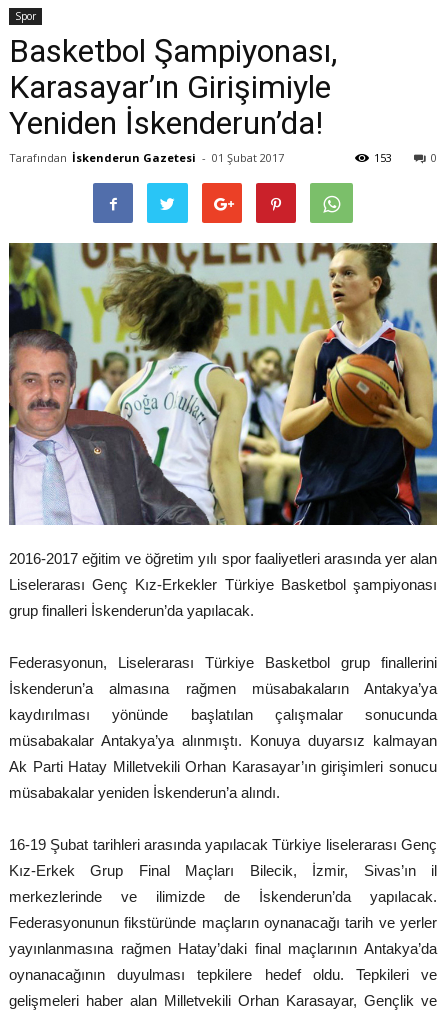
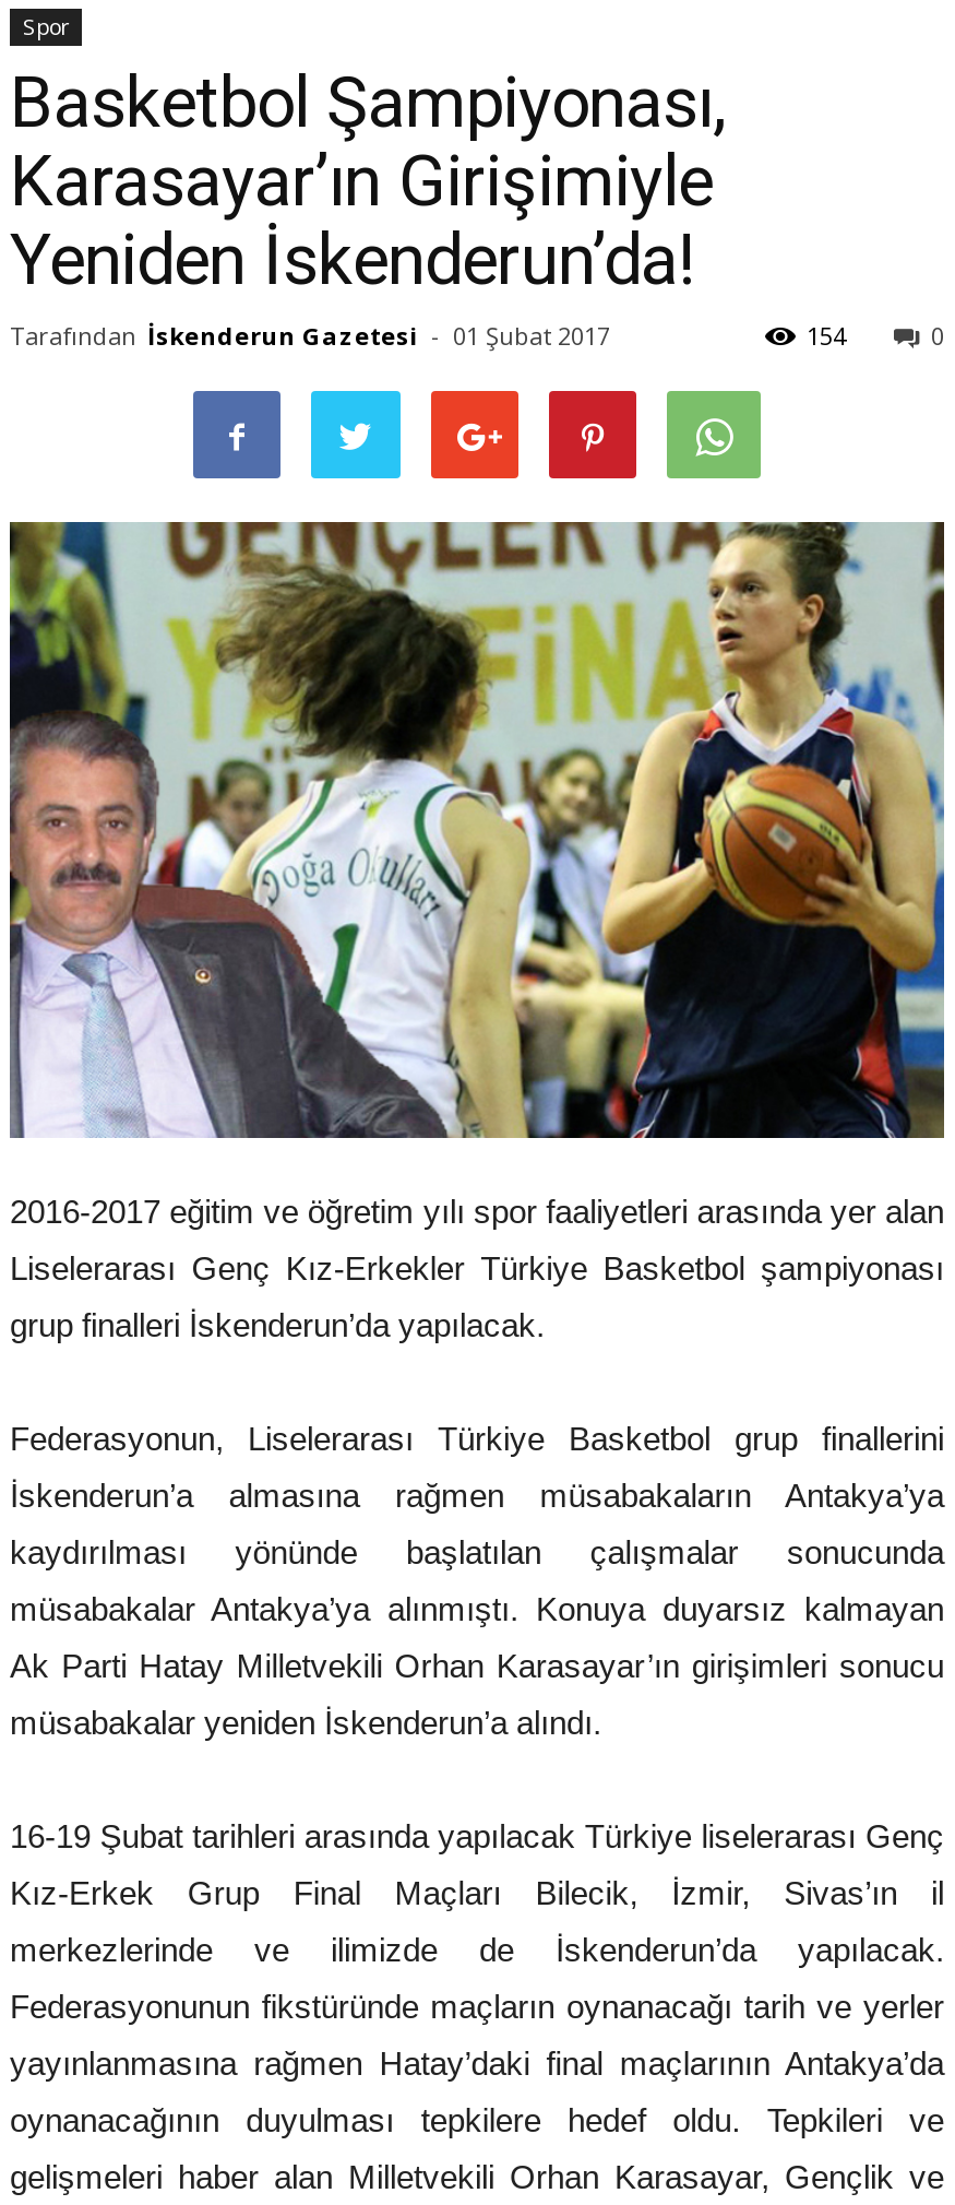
[374,150,392,165] 153 -> [807,319,846,352] 154

